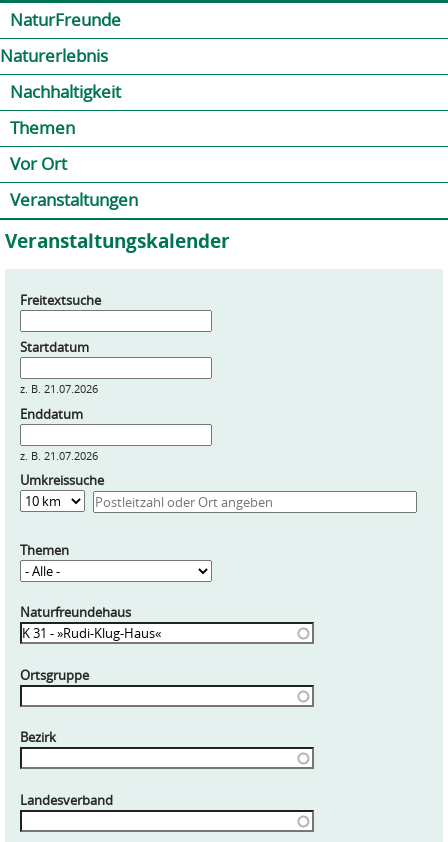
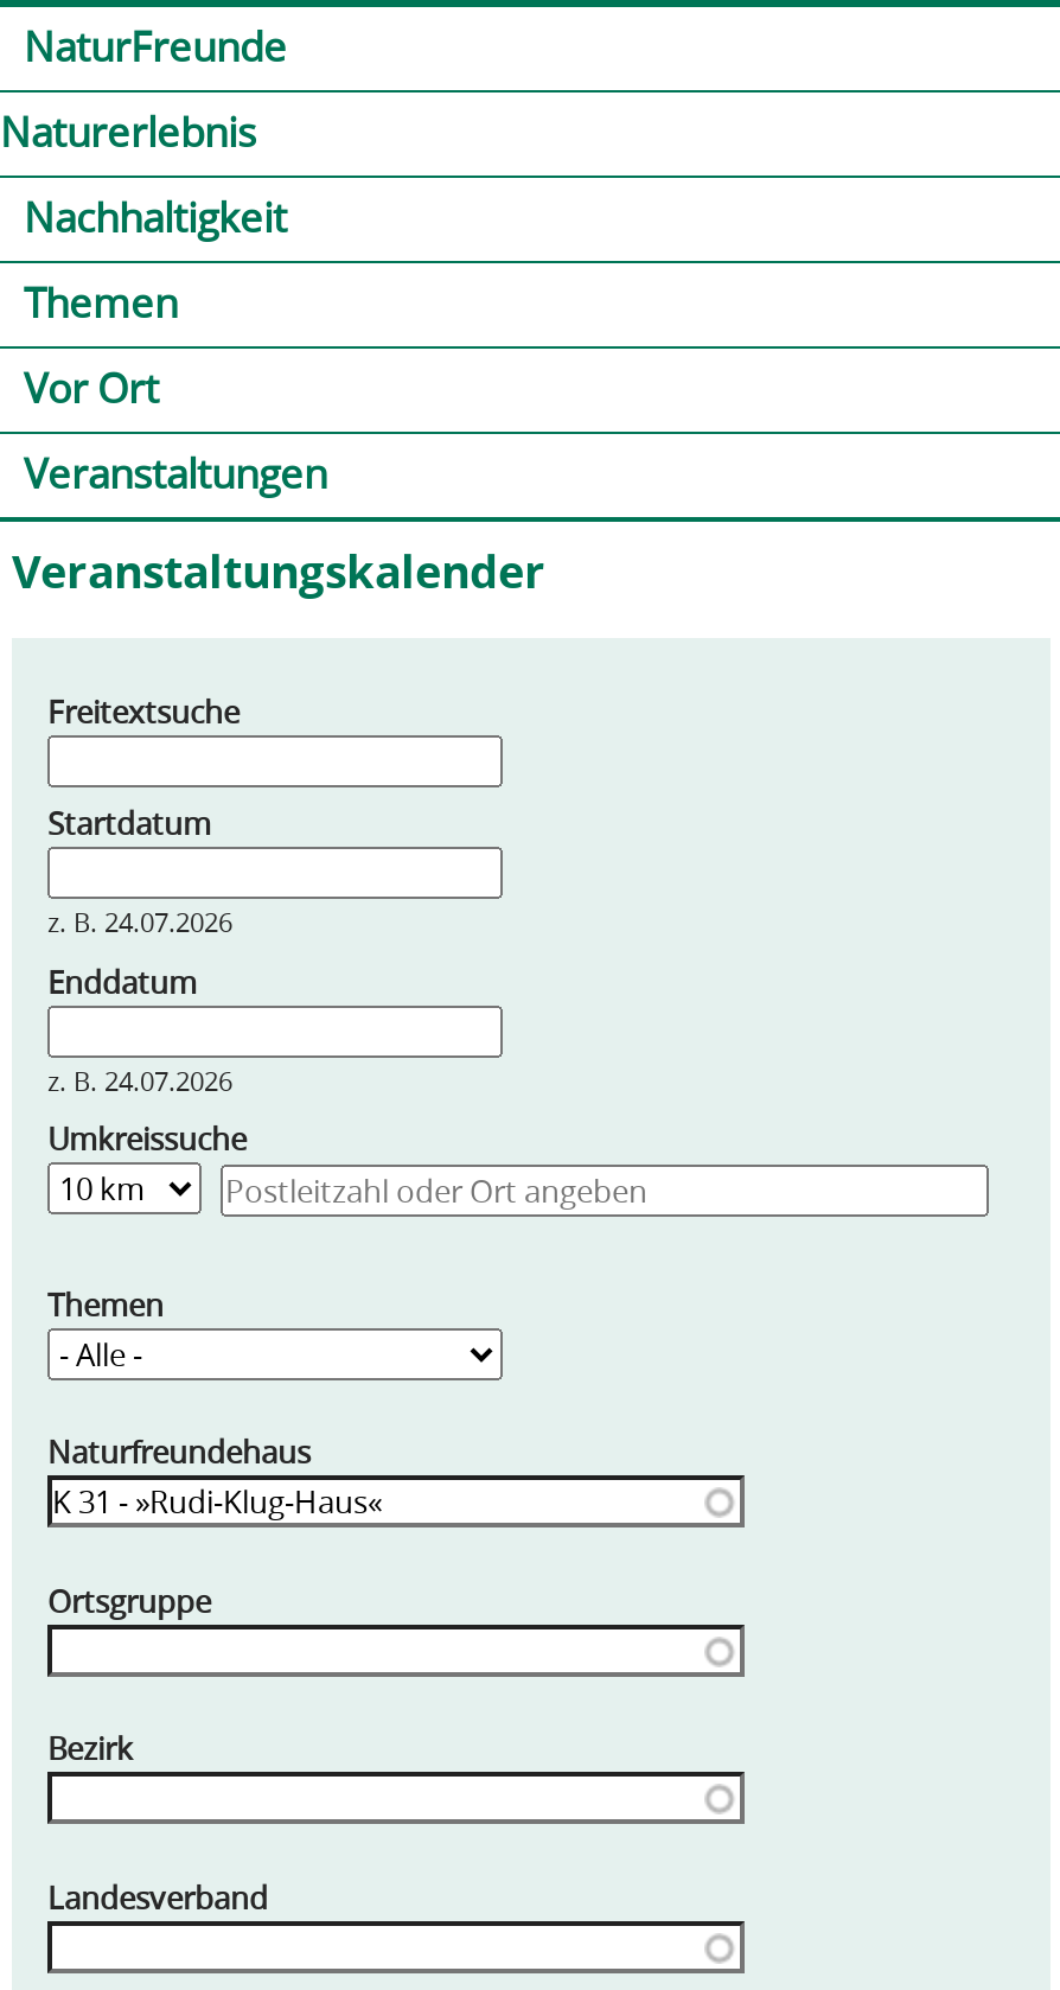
[20,381,98,396] z. B. 21.07.2026 -> [47,904,232,939] z. B. 24.07.2026
[20,447,98,462] z. B. 21.07.2026 -> [47,1061,232,1097] z. B. 24.07.2026

